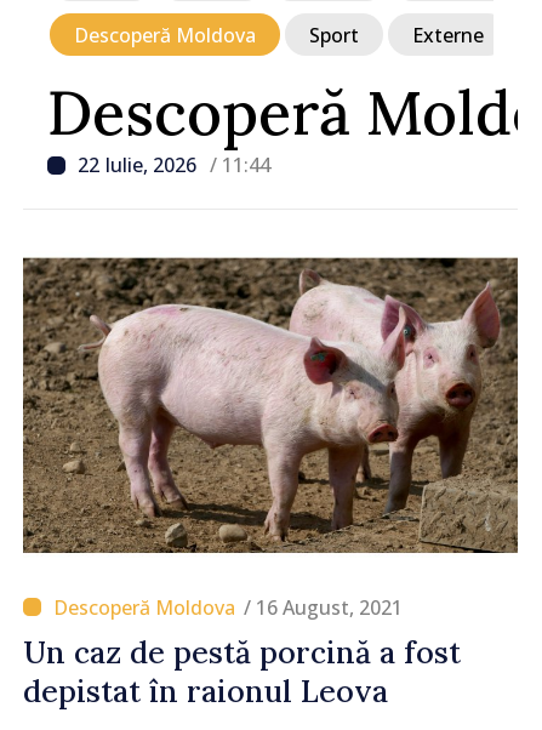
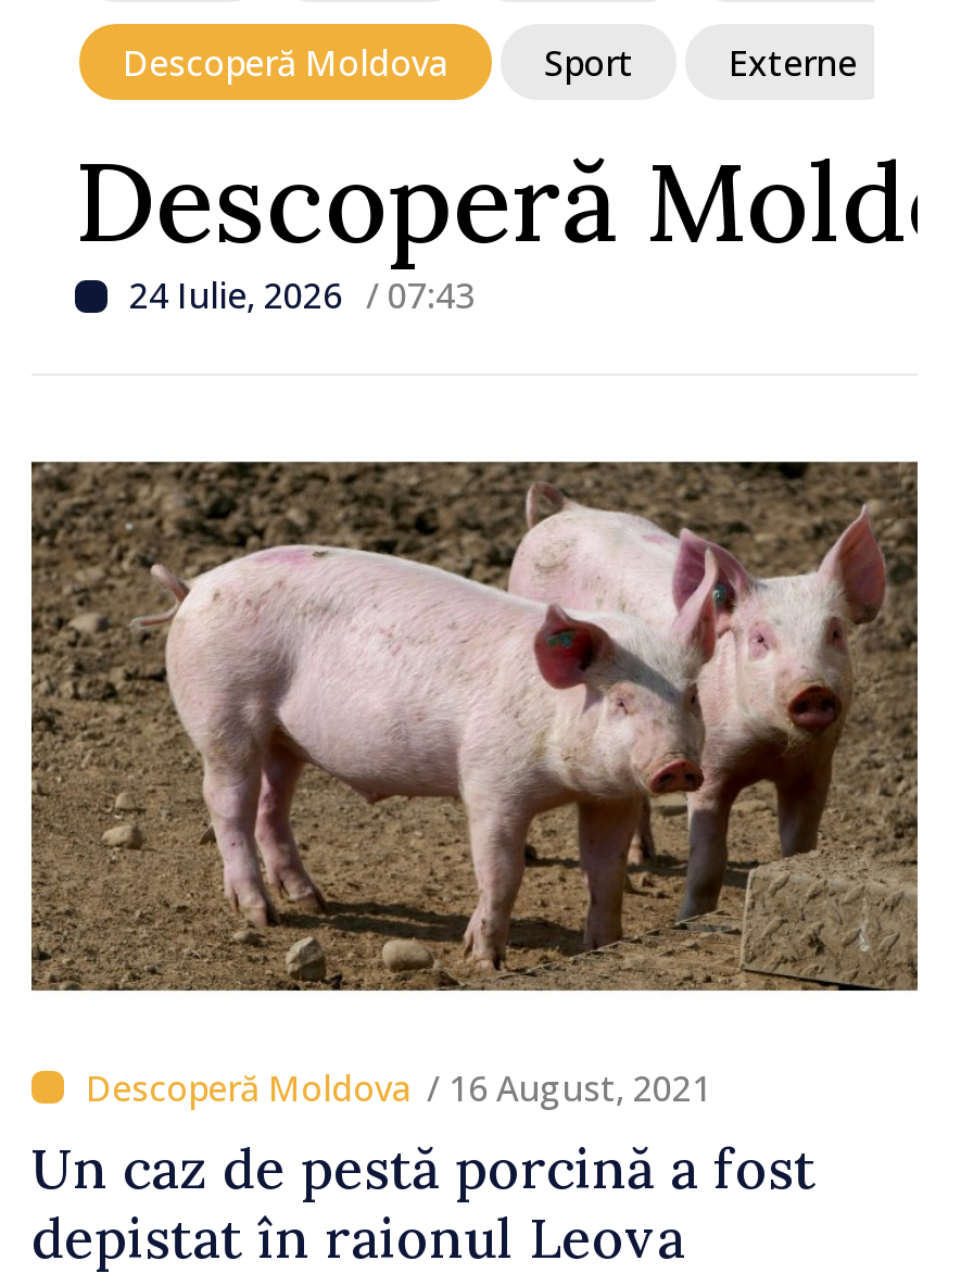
[78,152,270,178] 22 Iulie, 2026 / 11:44 -> [129,272,475,319] 24 Iulie, 2026 / 07:43

